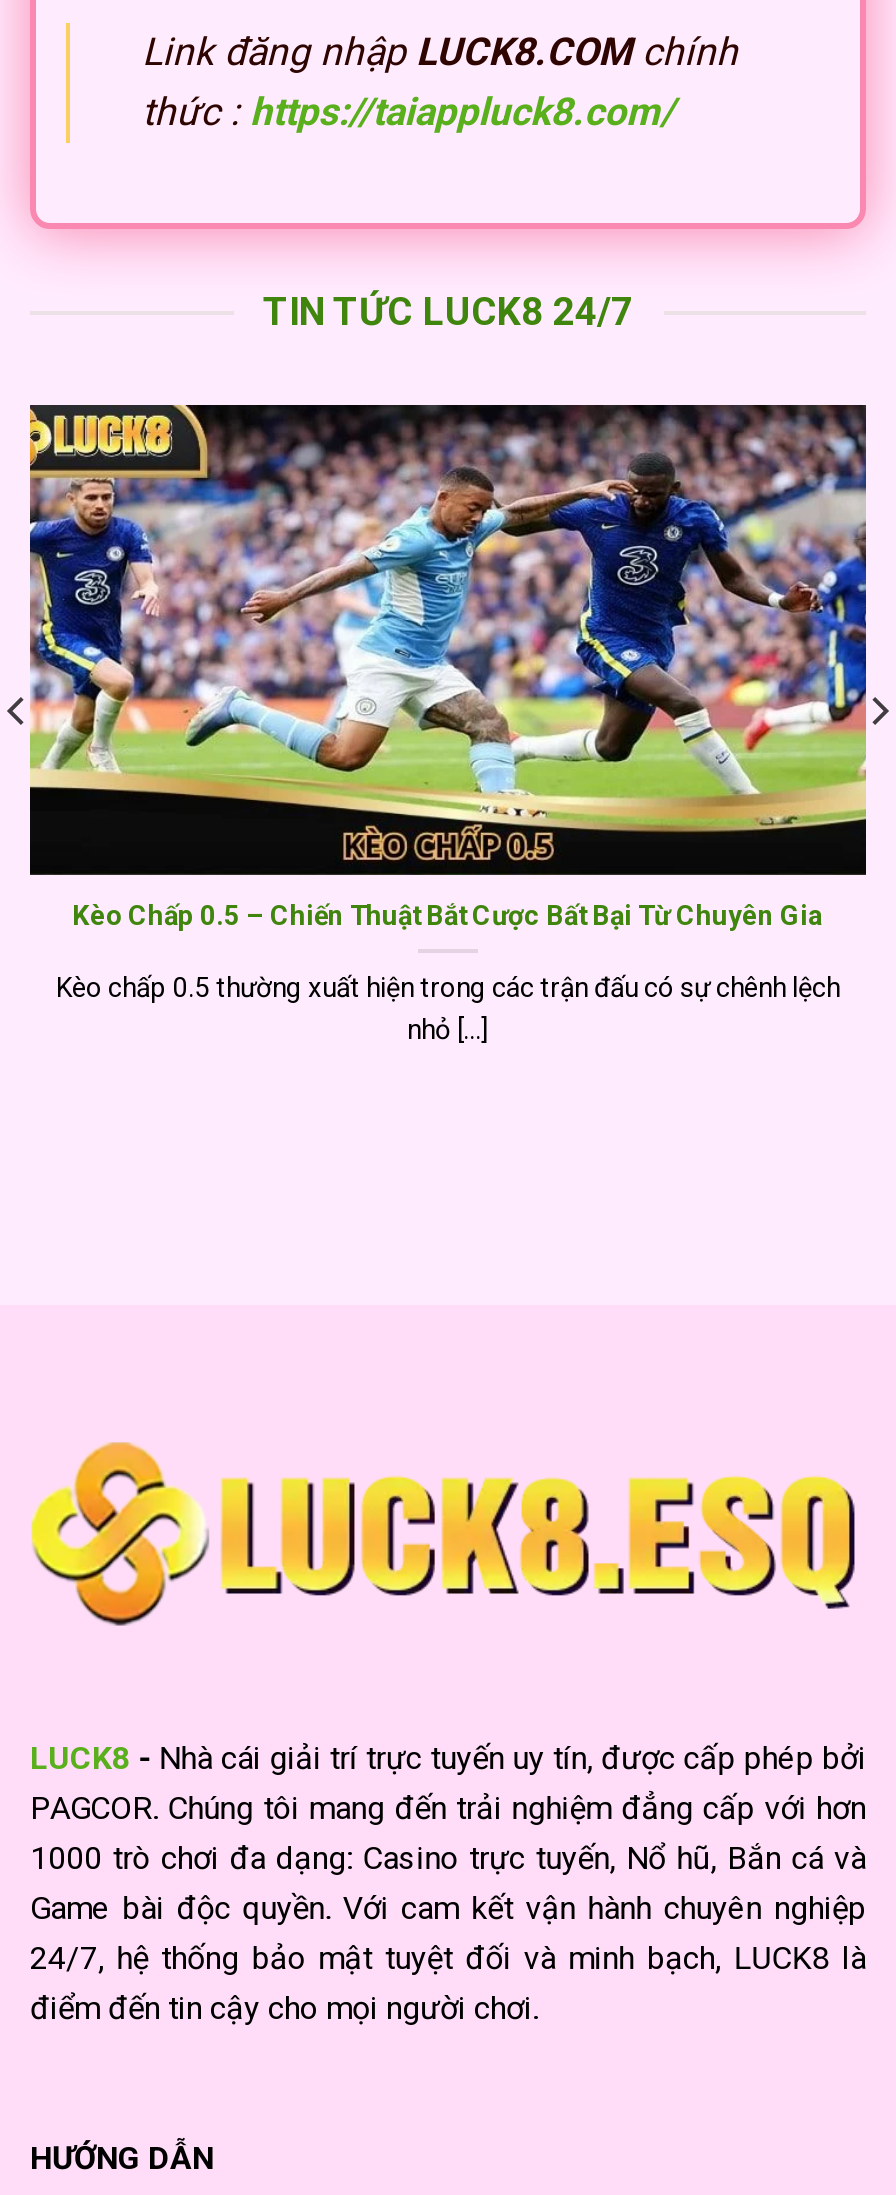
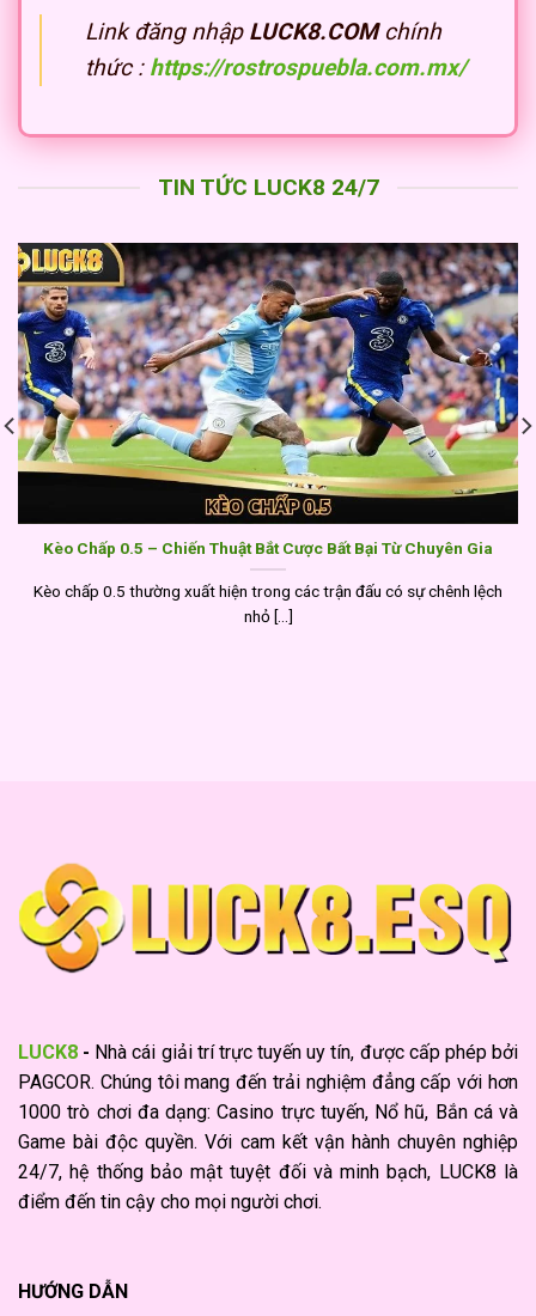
[142,89,674,135] thức : https://taiappluck8.com/ -> [85,54,467,81] thức : https://rostrospuebla.com.mx/

